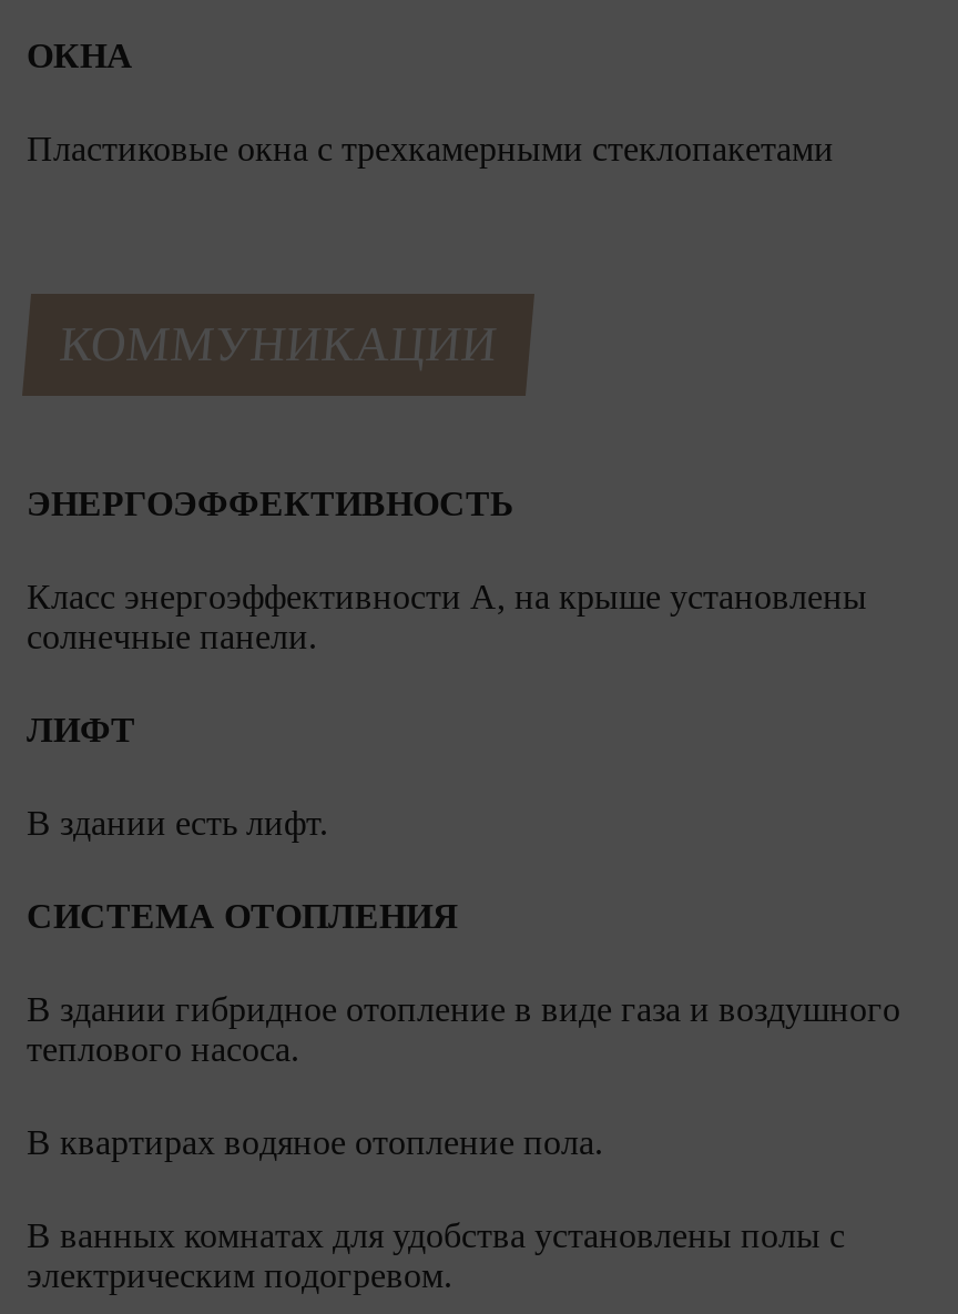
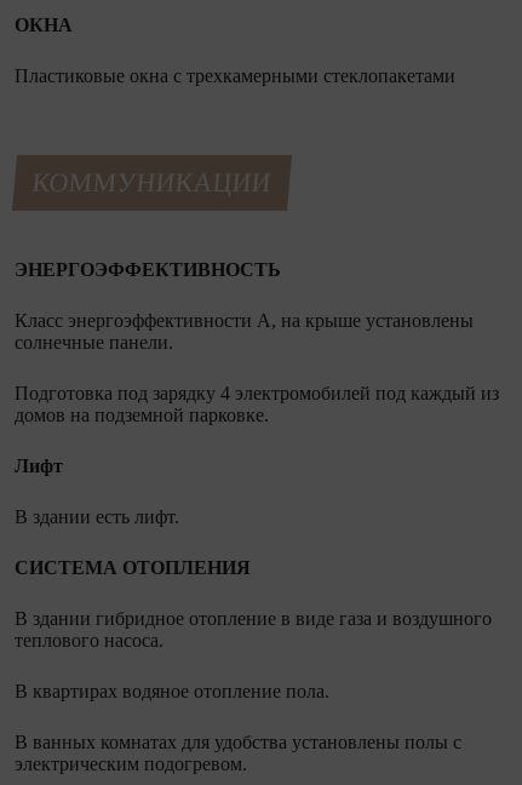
[27,711,135,748] ЛИФТ -> [15,383,499,476] Подготовка под зарядку 4 электромобилей под каждый из | домов на подземной парковке. | Лифт

